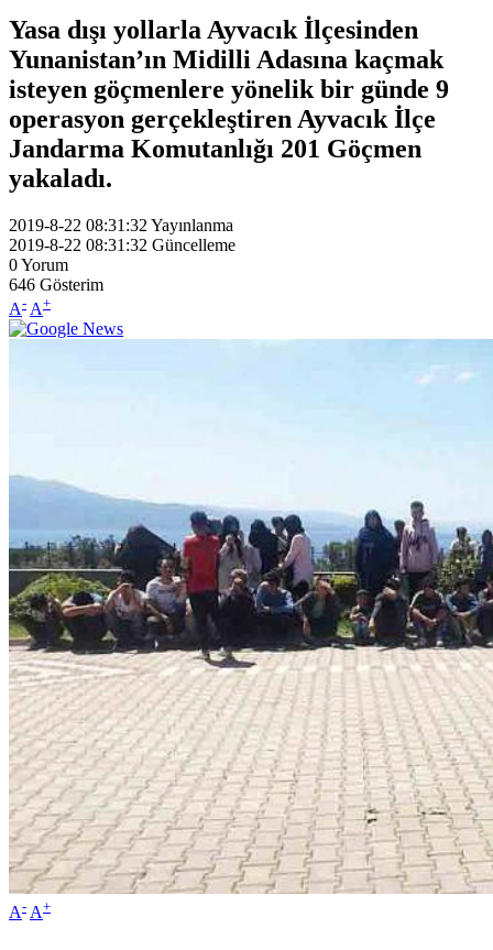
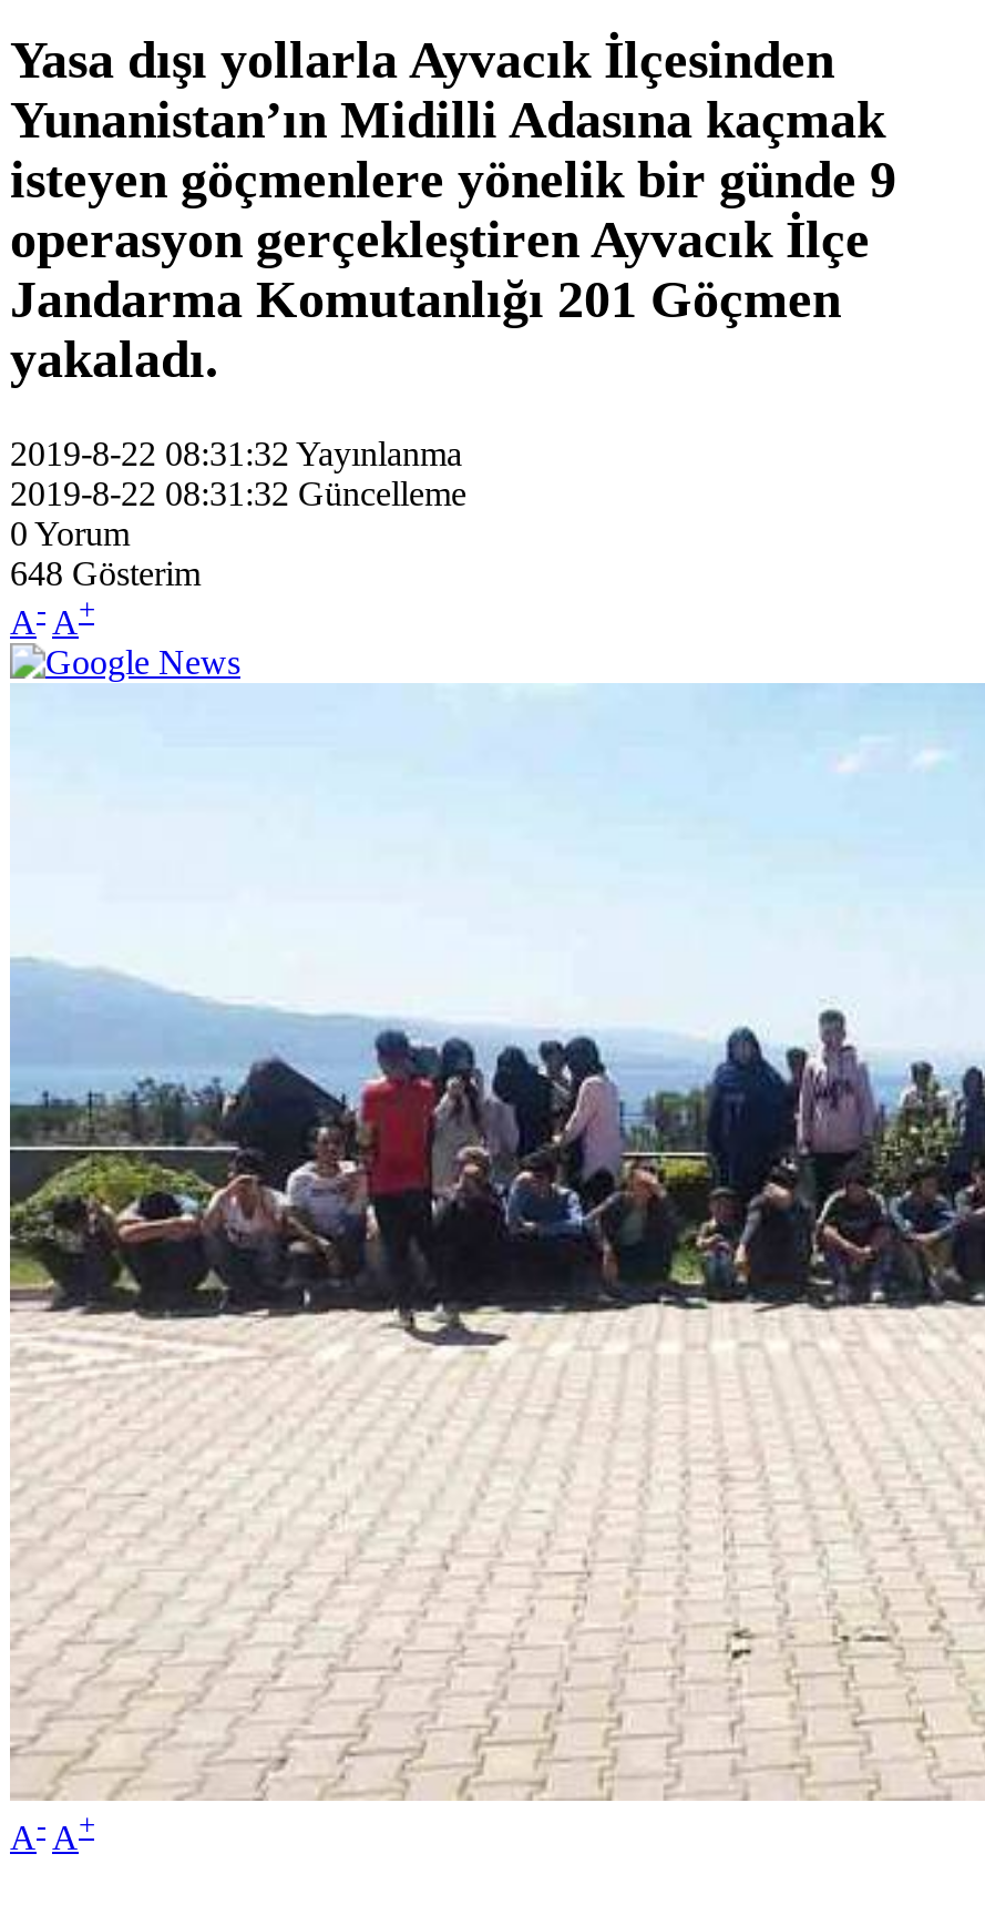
[9,275,103,294] 646 Gösterim -> [10,554,201,592] 648 Gösterim

